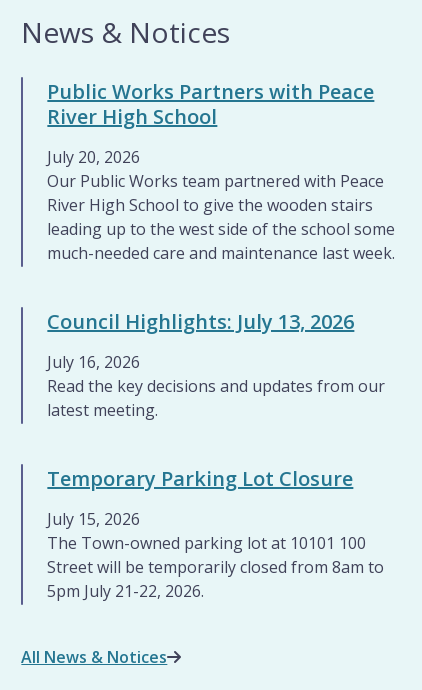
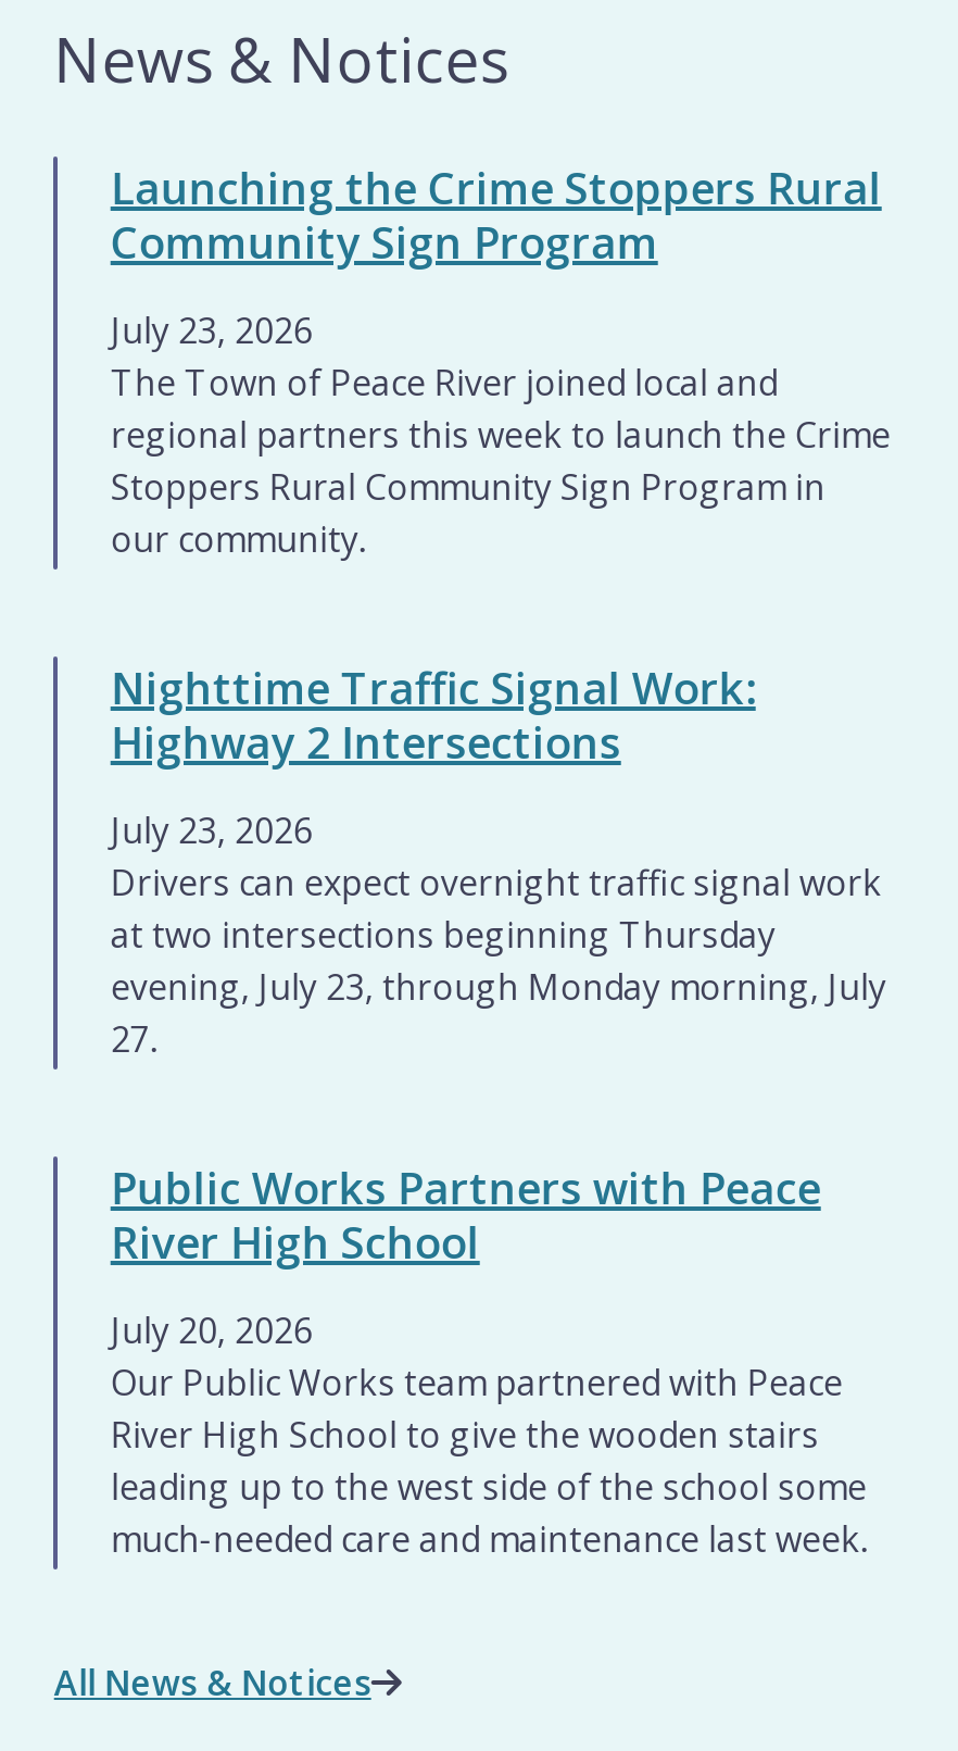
none -> [111,158,890,1063] Launching the Crime Stoppers Rural | Community Sign Program | July 23, 2026 | The Town of Peace River joined local and | regional partners this week to launch the Crime | Stoppers Rural Community Sign Program in | our community. | Nighttime Traffic Signal Work: | Highway 2 Intersections | July 23, 2026 | Drivers can expect overnight traffic signal work | at two intersections beginning Thursday | evening, July 23, through Monday morning, July | 27.
moved [47,78,395,264] -> [111,1158,867,1563]: Public Works Partners with Peace | River High School | July 20, 2026 | Our Public Works team partnered with Peace | River High School to give the wooden stairs | leading up to the west side of the school some | much-needed care and maintenance last week.
[47,308,385,602] Council Highlights: July 13, 2026 | July 16, 2026 | Read the key decisions and updates from our | latest meeting. | Temporary Parking Lot Closure | July 15, 2026 | The Town-owned parking lot at 10101 100 | Street will be temporarily closed from 8am to | 5pm July 21-22, 2026. -> none

